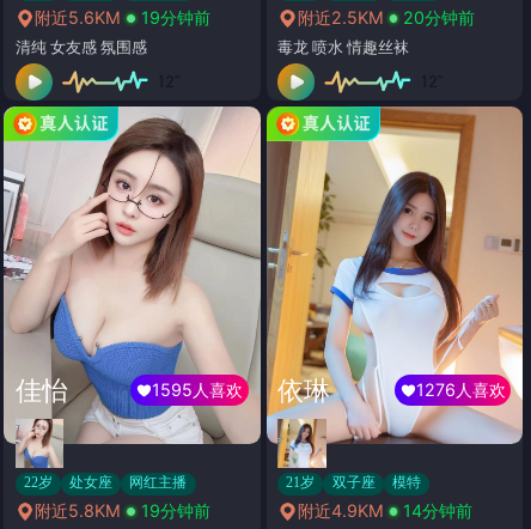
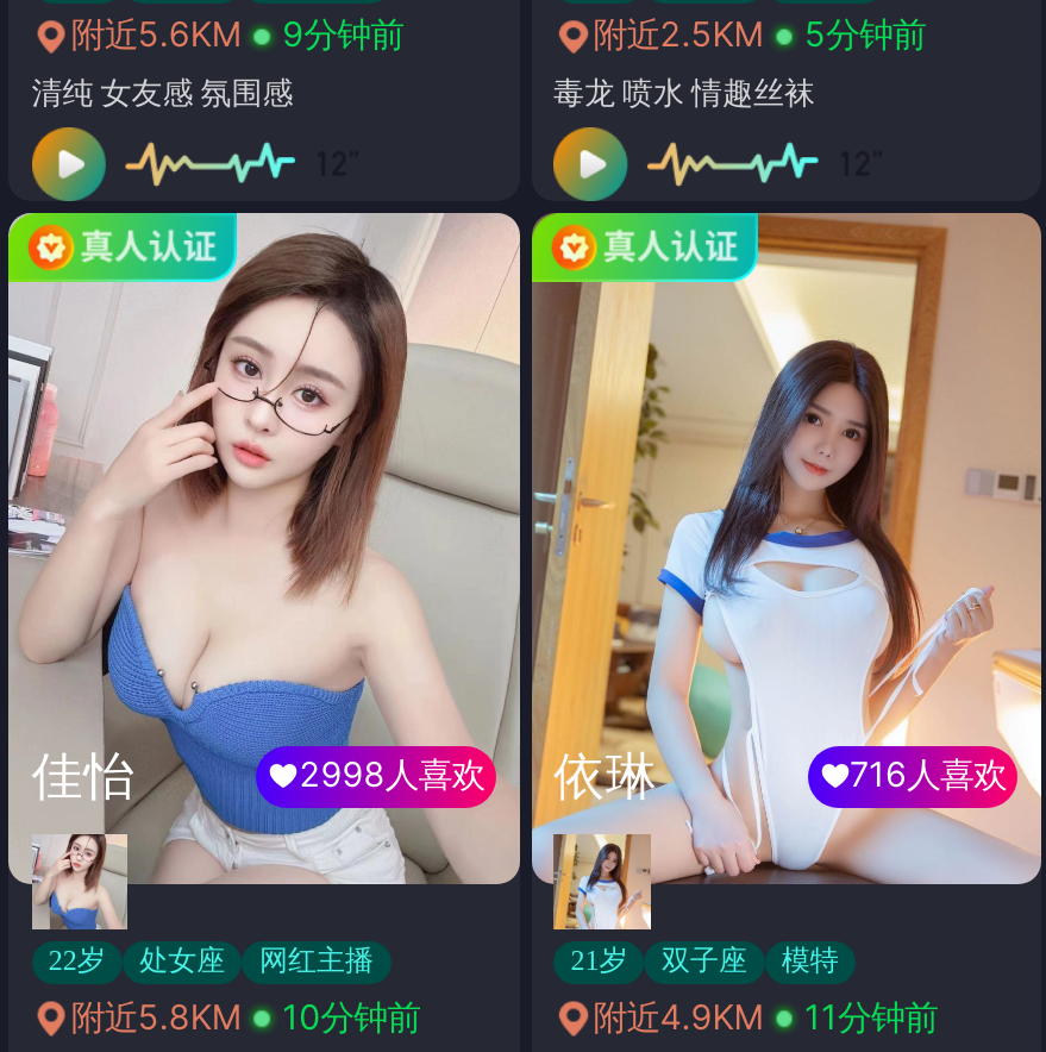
[35,7,211,27] 附近5.6KM 19分钟前 -> [71,14,404,54] 附近5.6KM 9分钟前
[298,7,475,27] 附近2.5KM 20分钟前 -> [593,14,926,54] 附近2.5KM 5分钟前
[152,379,243,399] 1595人喜欢 -> [299,754,485,794] 2998人喜欢
[416,379,505,399] 1276人喜欢 -> [850,754,1007,794] 716人喜欢
[35,501,211,521] 附近5.8KM 19分钟前 -> [71,996,420,1036] 附近5.8KM 10分钟前
[298,501,473,521] 附近4.9KM 14分钟前 -> [593,996,938,1036] 附近4.9KM 11分钟前

